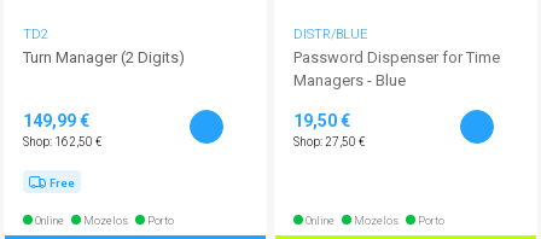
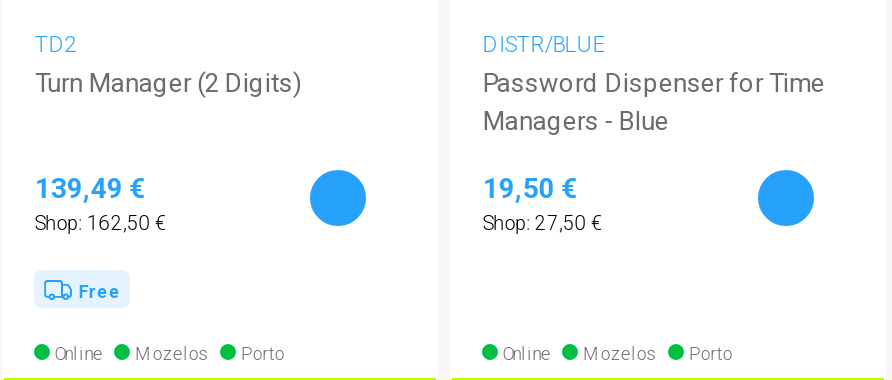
[23,111,90,130] 149,99 € -> [35,171,145,203] 139,49 €

